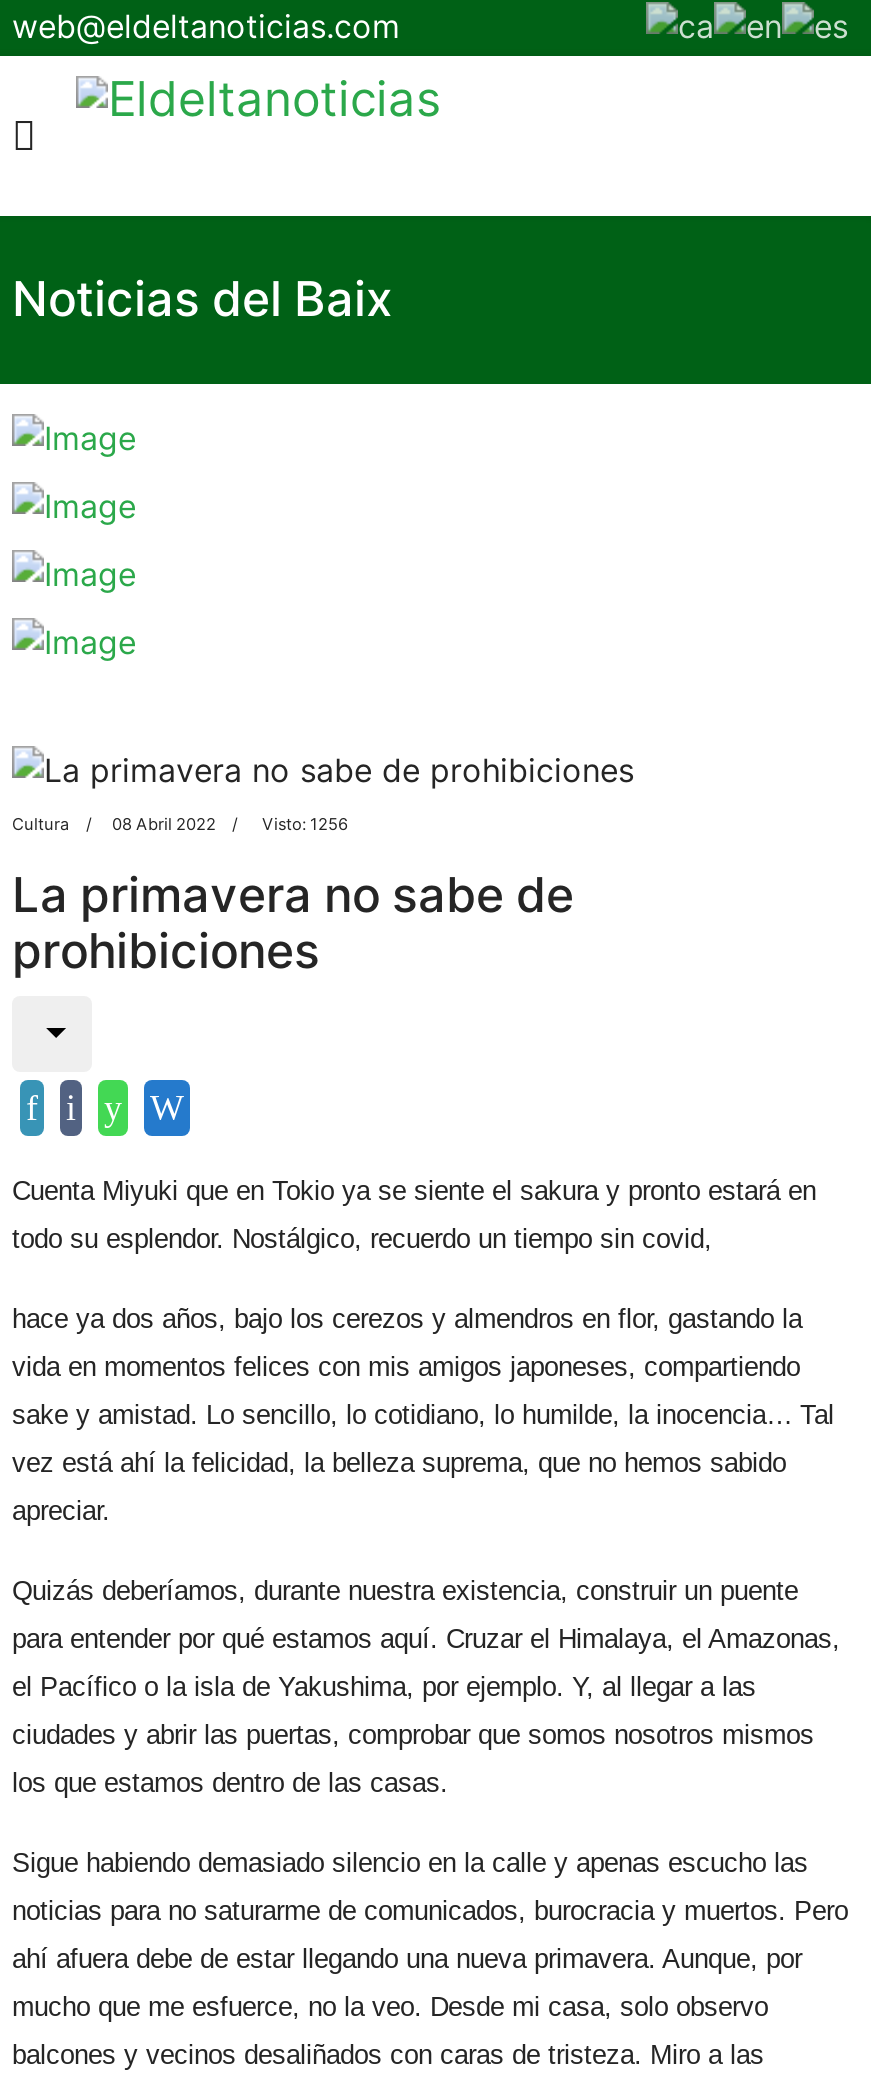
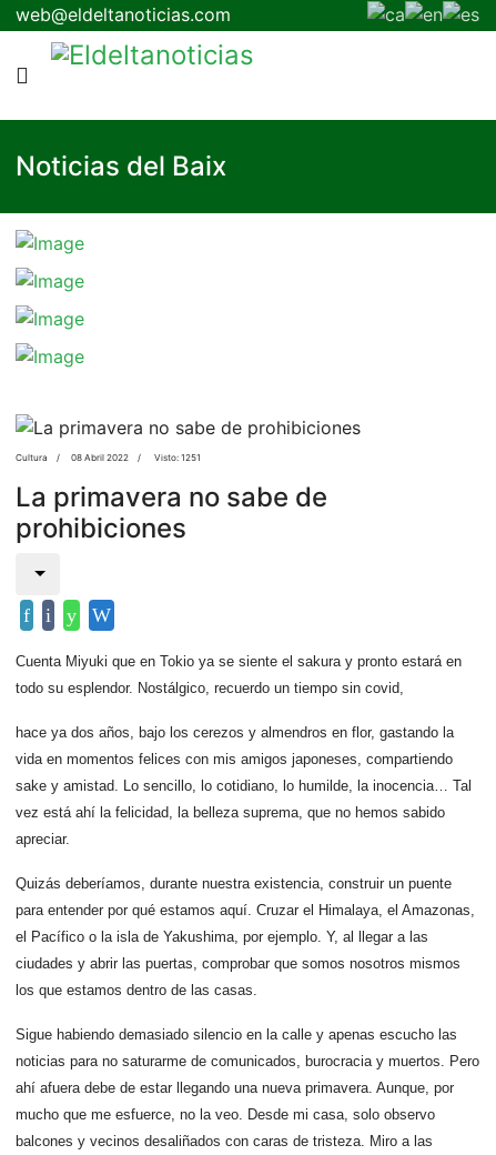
[262,814,348,834] Visto: 1256 -> [154,452,201,463] Visto: 1251

